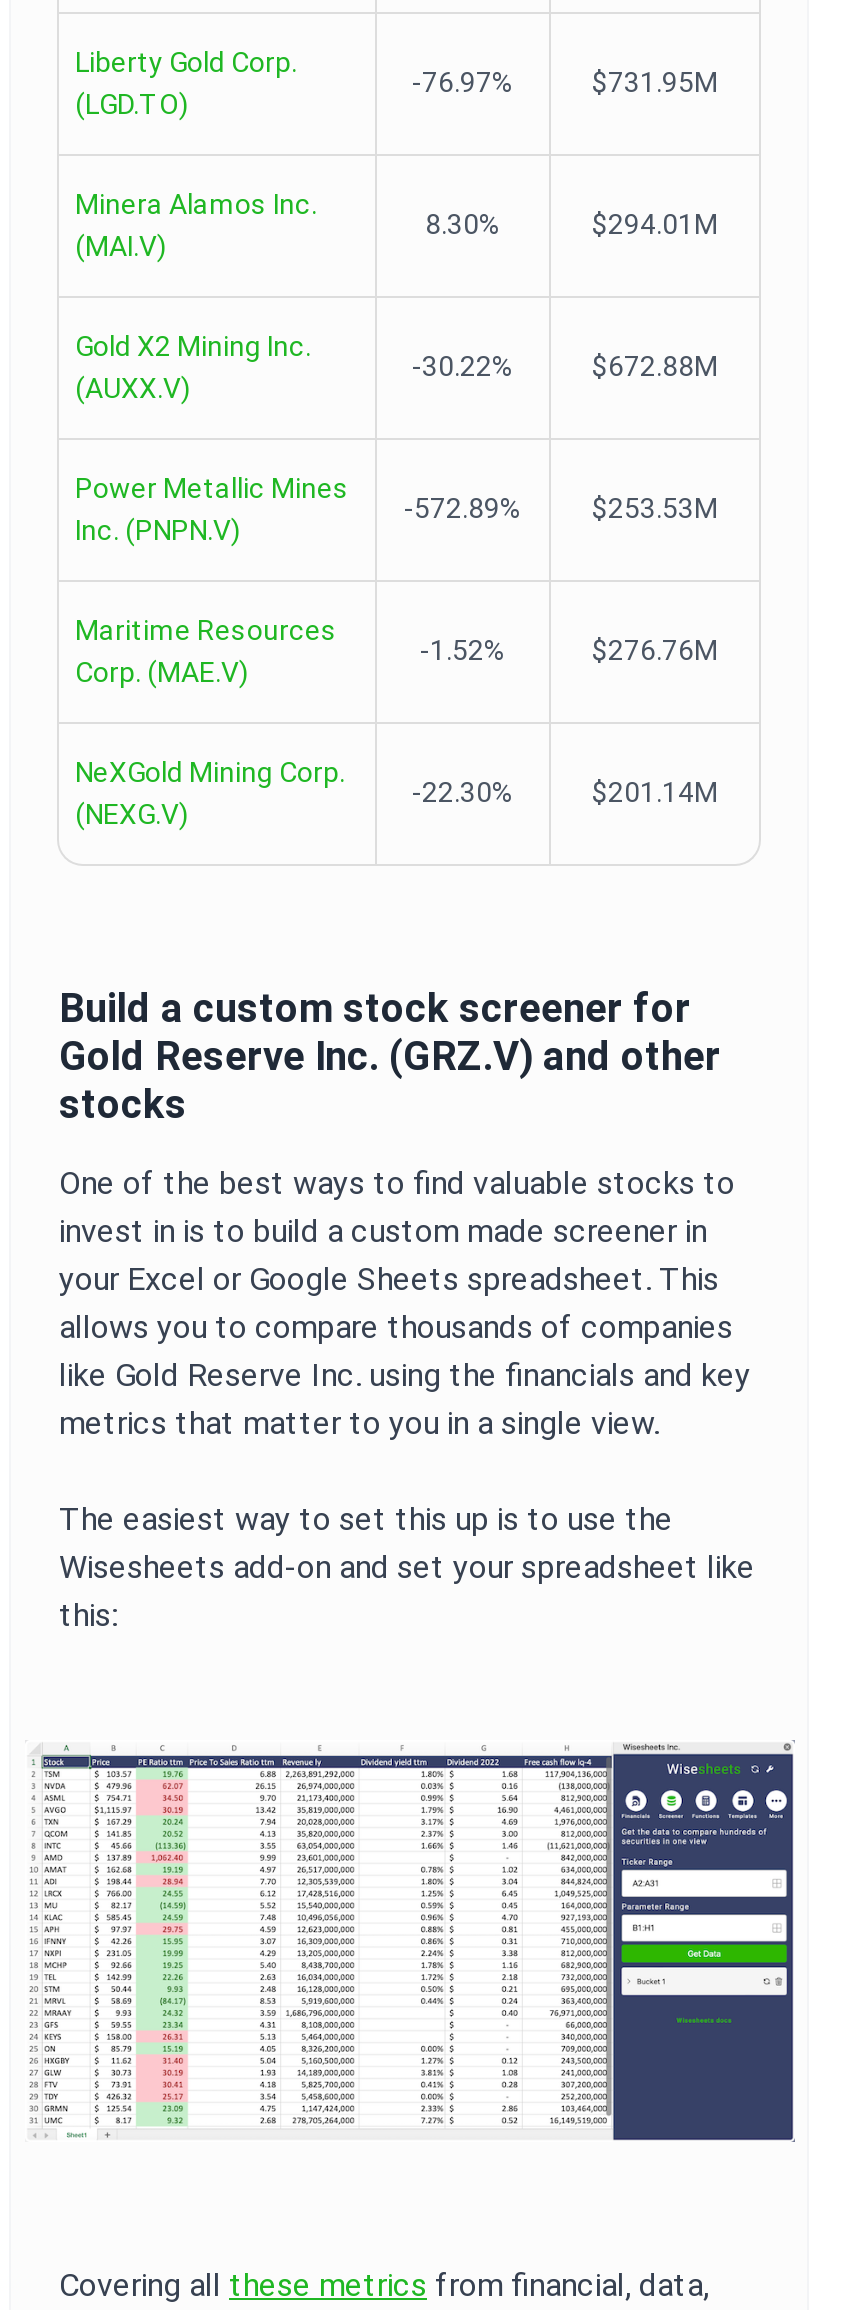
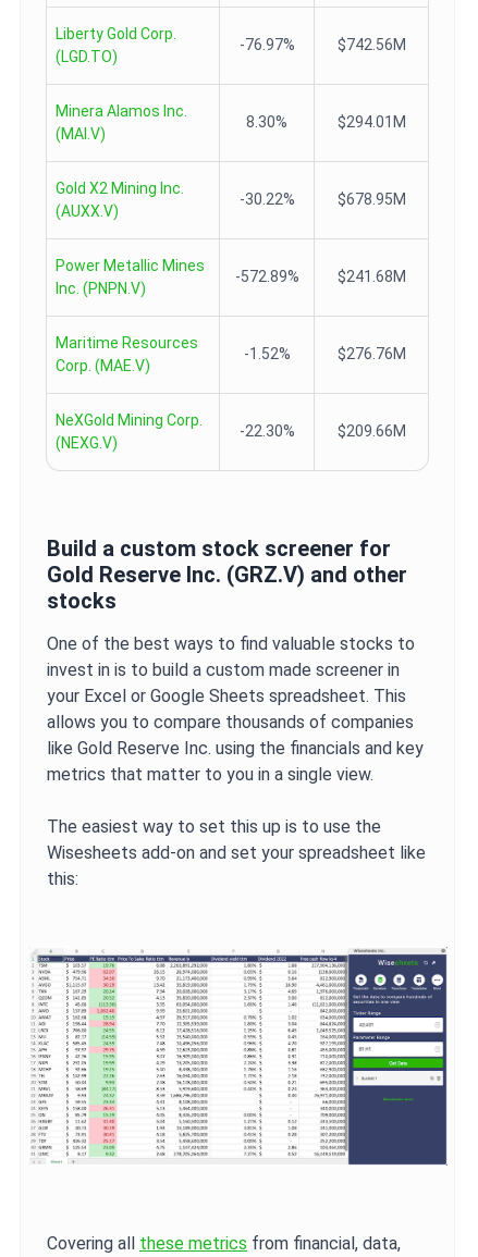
[592,66,718,98] $731.95M -> [337,36,406,53] $742.56M
[592,350,718,382] $672.88M -> [337,190,406,208] $678.95M
[592,492,718,524] $253.53M -> [337,268,406,285] $241.68M
[592,776,718,808] $201.14M -> [337,422,406,440] $209.66M

